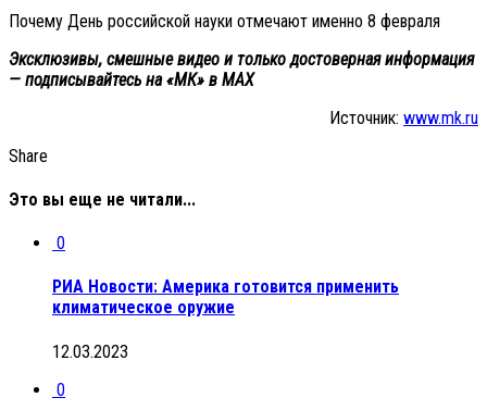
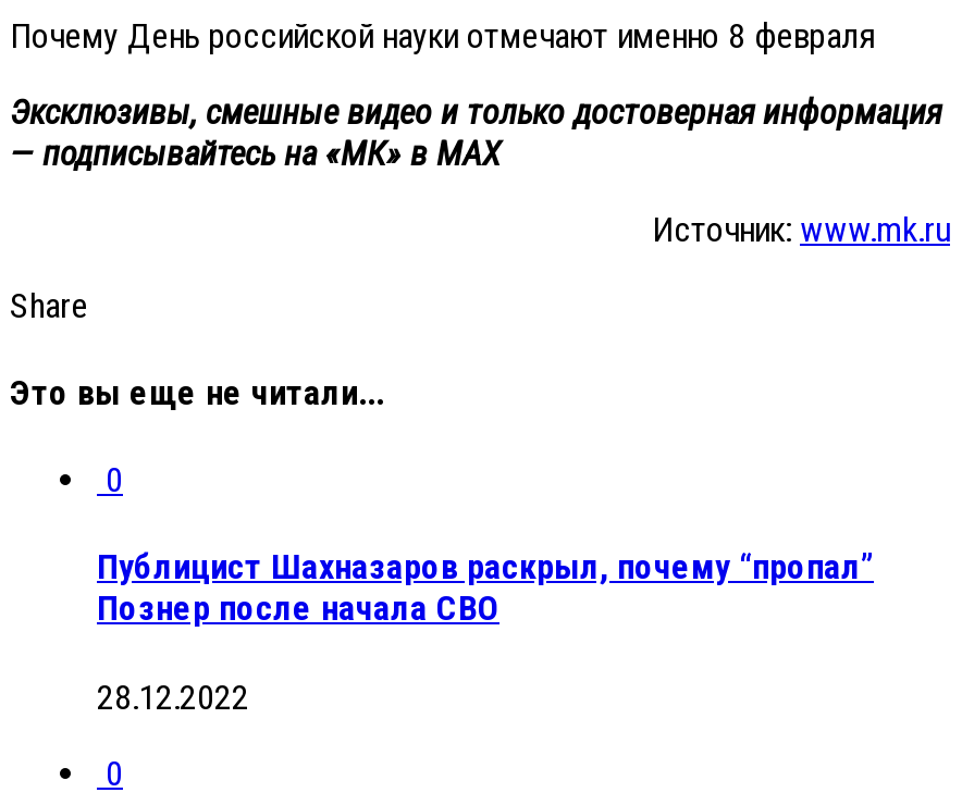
[52,277,399,318] РИА Новости: Америка готовится применить | климатическое оружие -> [97,547,874,630] Публицист Шахназаров раскрыл, почему “пропал” | Познер после начала СВО
[52,341,128,362] 12.03.2023 -> [97,676,249,717] 28.12.2022

